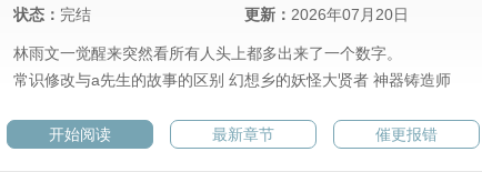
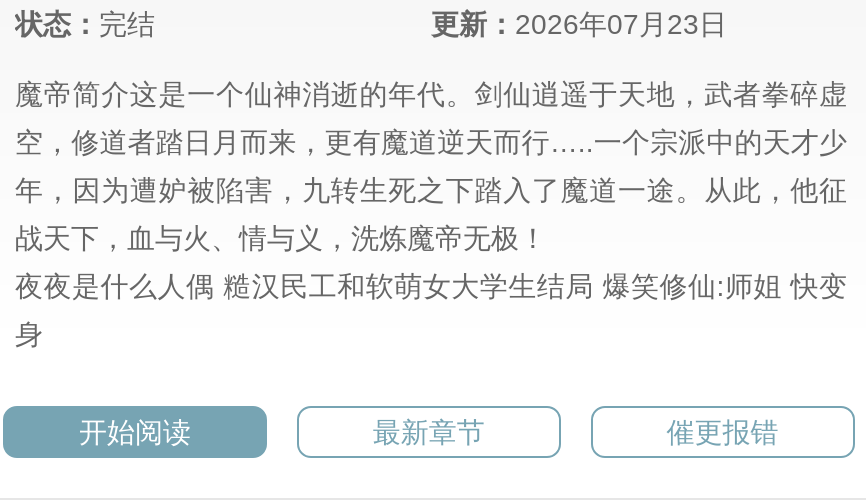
[13,6,451,89] 更新：2026年07月20日 | 林雨文一觉醒来突然看所有人头上都多出来了一个数字。 | 常识修改与a先生的故事的区别 幻想乡的妖怪大贤者 神器铸造师 -> [15,9,847,351] 更新：2026年07月23日 | 魔帝简介这是一个仙神消逝的年代。剑仙逍遥于天地，武者拳碎虚 | 空，修道者踏日月而来，更有魔道逆天而行…..一个宗派中的天才少 | 年，因为遭妒被陷害，九转生死之下踏入了魔道一途。从此，他征 | 战天下，血与火、情与义，洗炼魔帝无极！ | 夜夜是什么人偶 糙汉民工和软萌女大学生结局 爆笑修仙:师姐 快变 | 身

